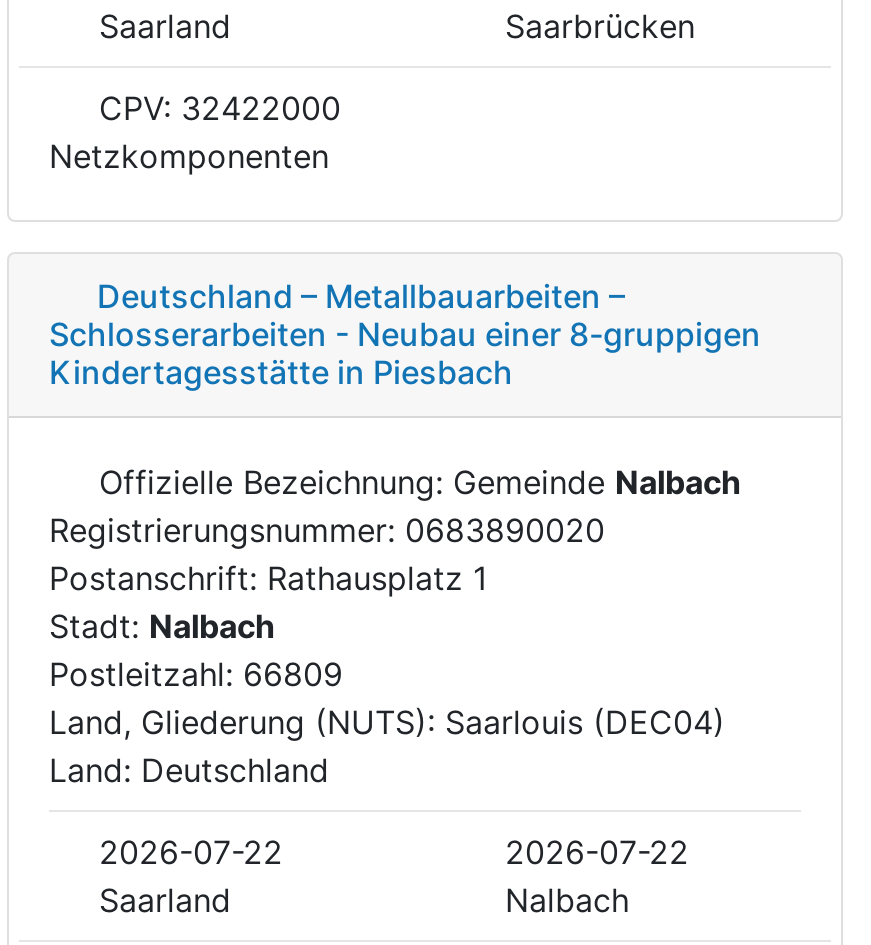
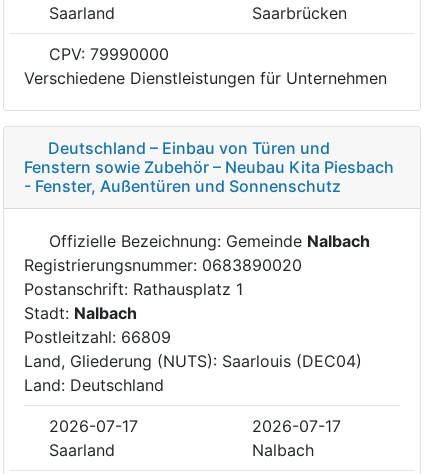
[49,87,341,175] CPV: 32422000 | Netzkomponenten -> [24,44,387,88] CPV: 79990000 | Verschiedene Dienstleistungen für Unternehmen
[49,275,761,391] Deutschland – Metallbauarbeiten – | Schlosserarbeiten - Neubau einer 8-gruppigen | Kindertagesstätte in Piesbach -> [24,138,394,196] Deutschland – Einbau von Türen und | Fenstern sowie Zubehör – Neubau Kita Piesbach | - Fenster, Außentüren und Sonnenschutz
[99,831,283,871] 2026-07-22 -> [49,416,138,436] 2026-07-17
[505,831,689,871] 2026-07-22 -> [252,416,341,436] 2026-07-17

